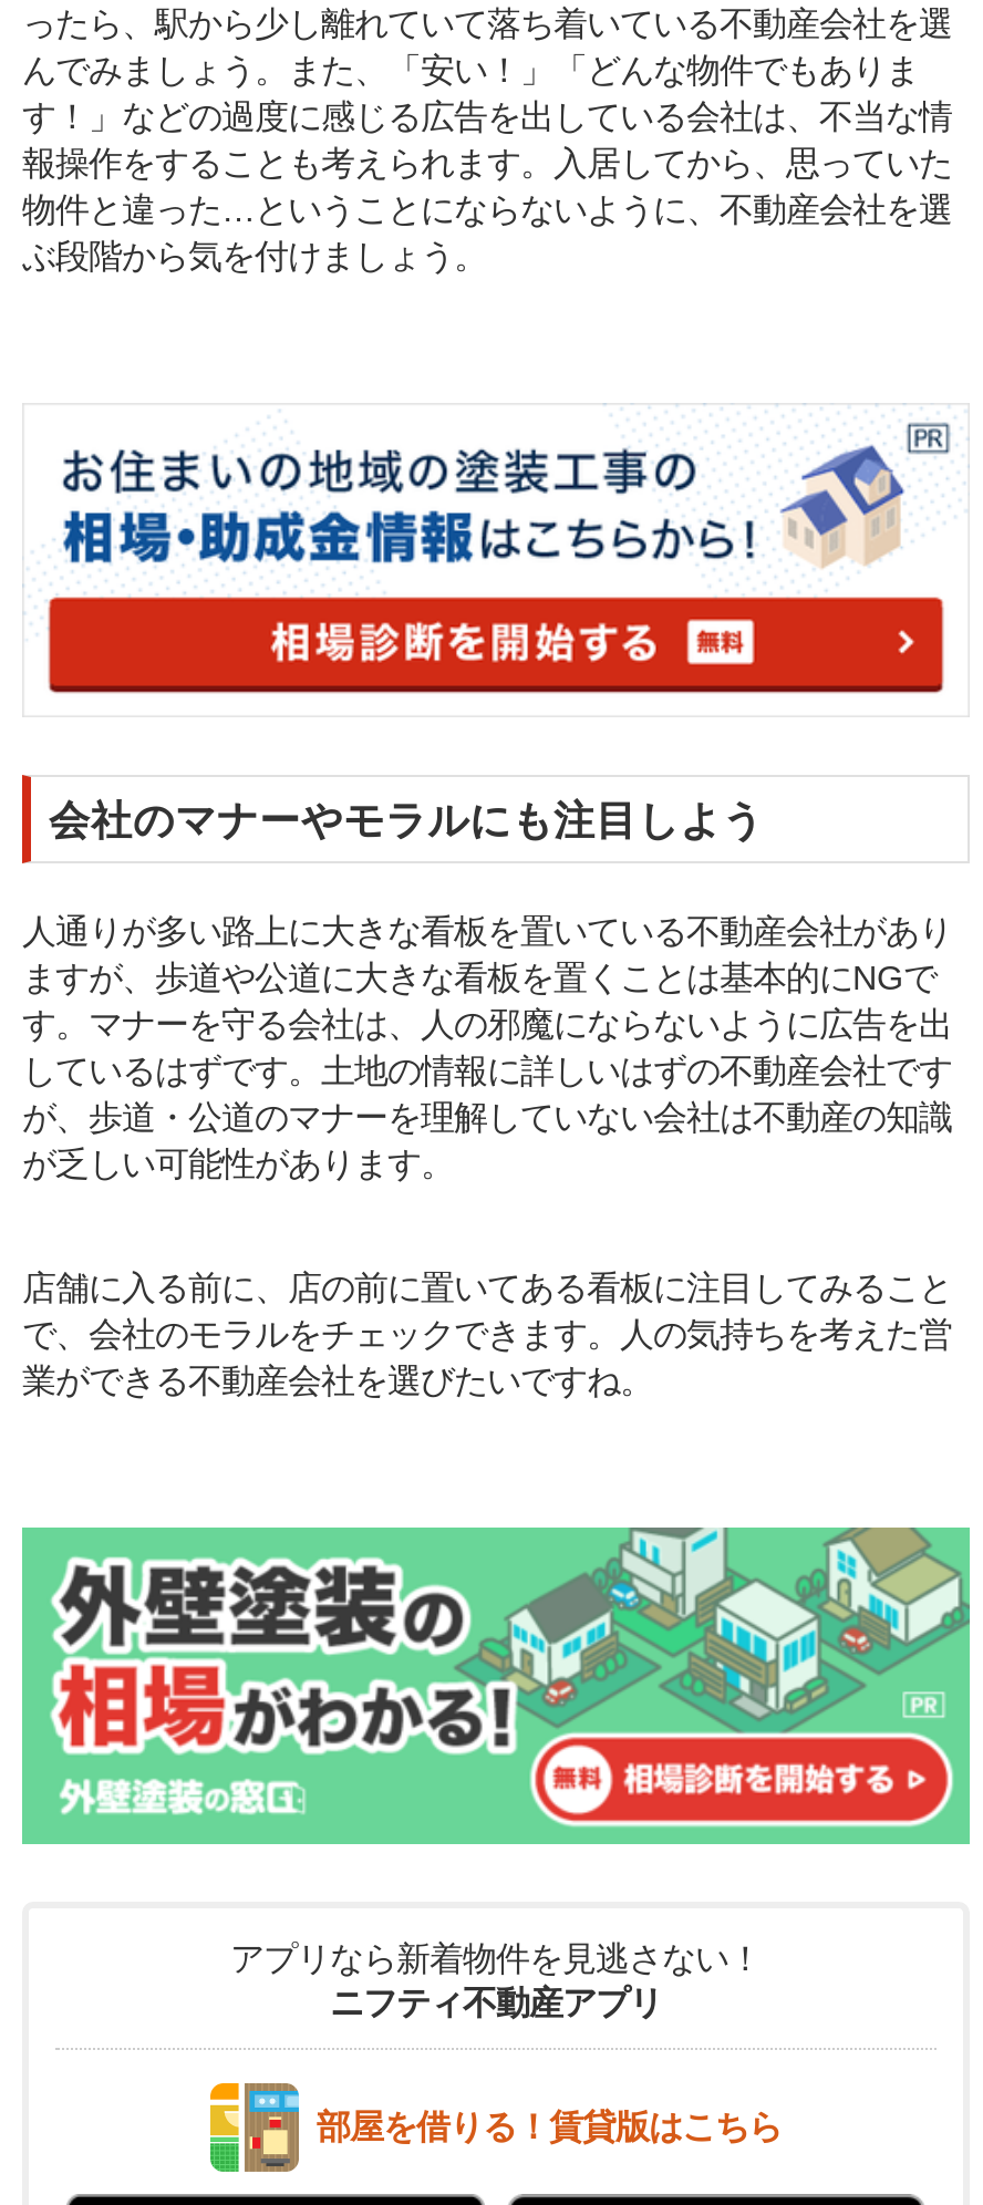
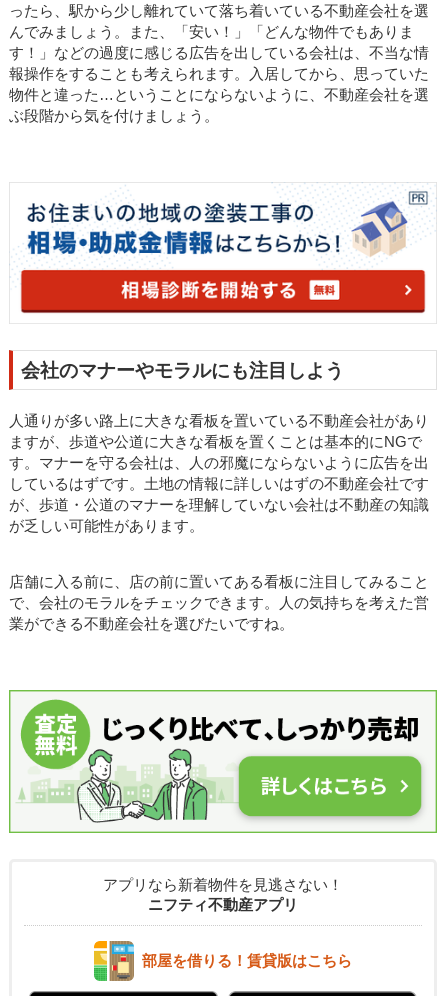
[22,1528,970,1844] [image] -> [9,690,437,833] [image]

